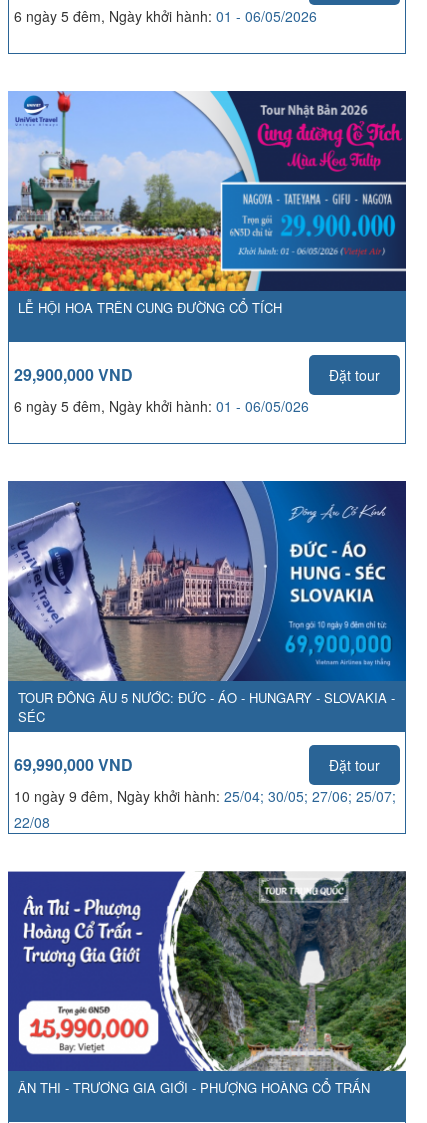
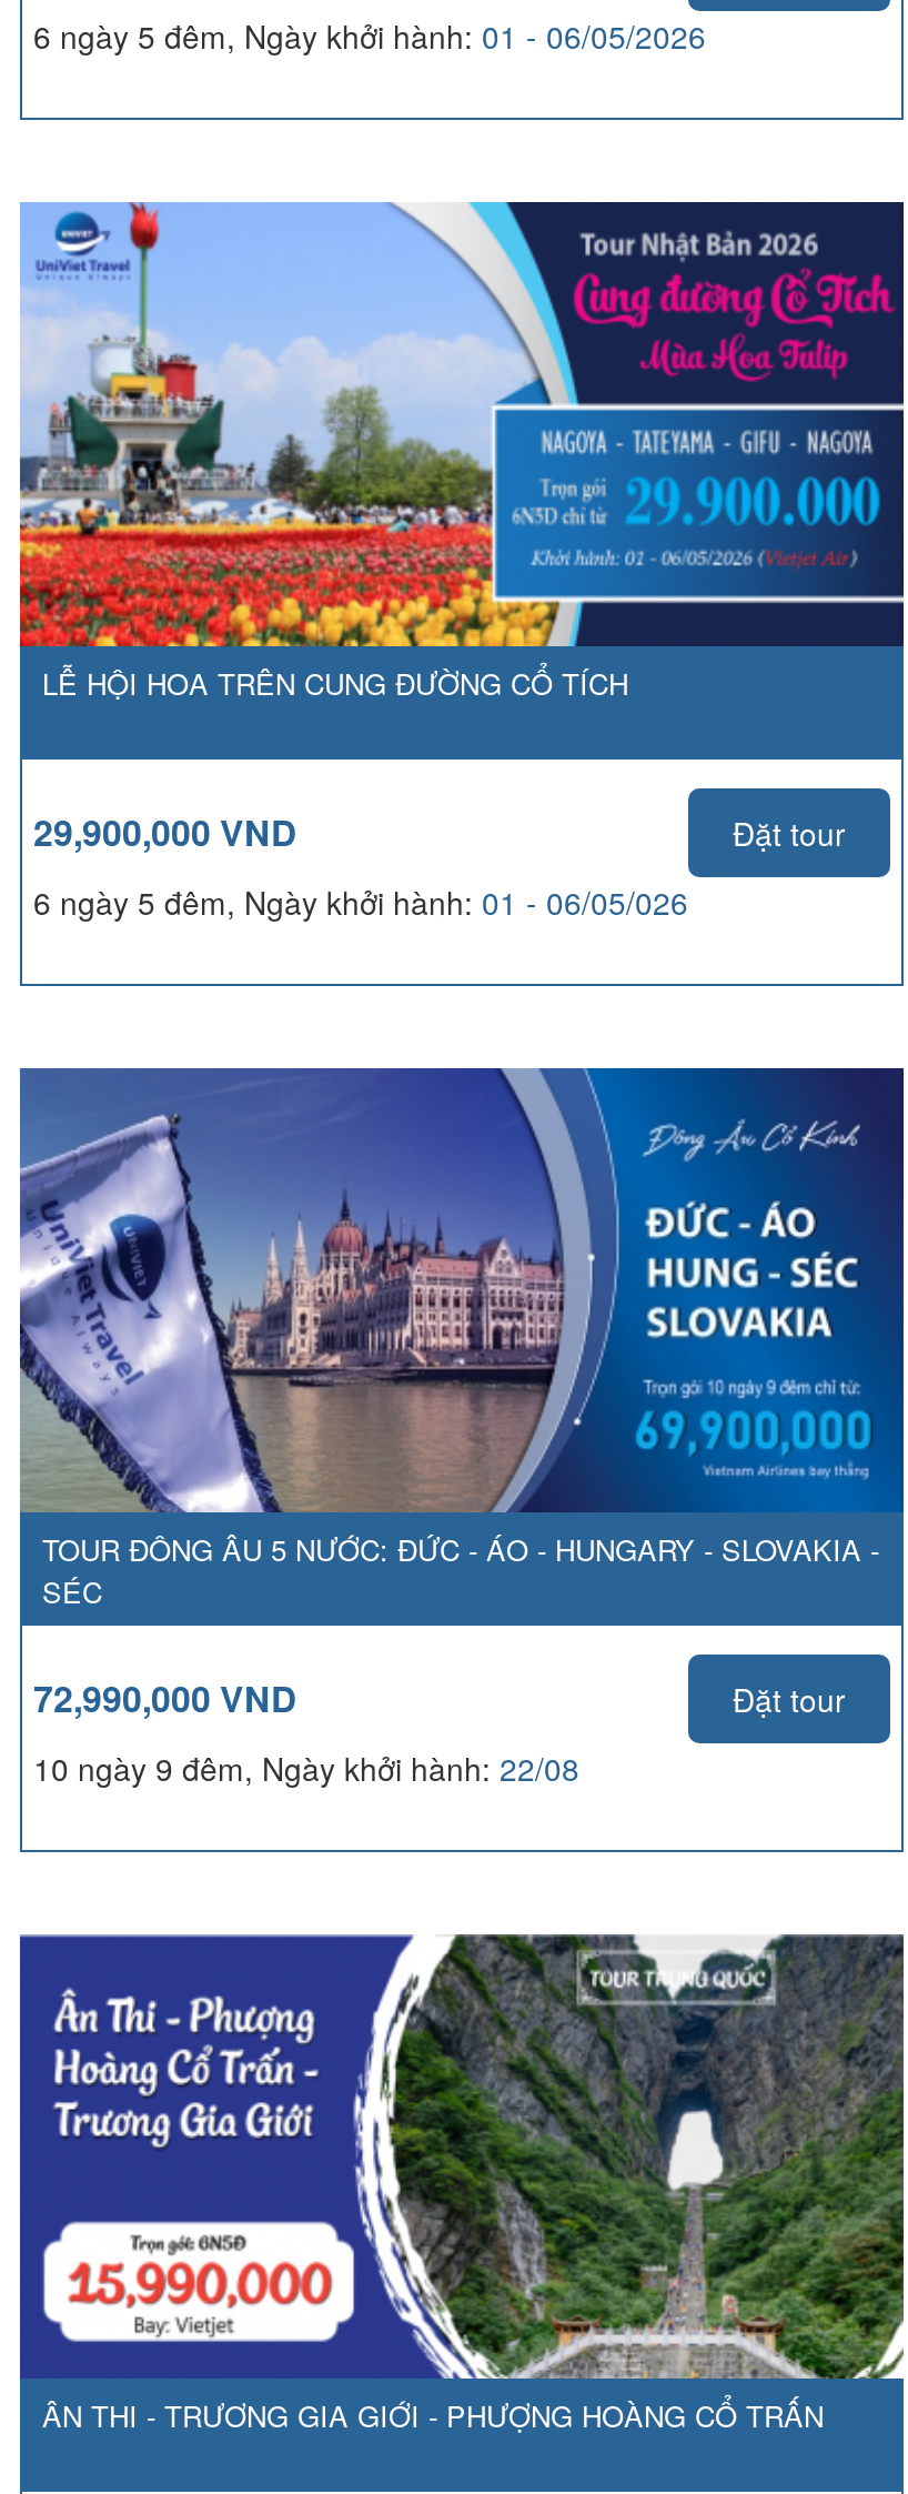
[14,753,133,776] 69,990,000 VND -> [33,1672,297,1723] 72,990,000 VND
[14,786,396,832] 10 ngày 9 đêm, Ngày khởi hành: 25/04; 30/05; 27/06; 25/07; | 22/08 -> [33,1746,579,1790] 10 ngày 9 đêm, Ngày khởi hành: 22/08

